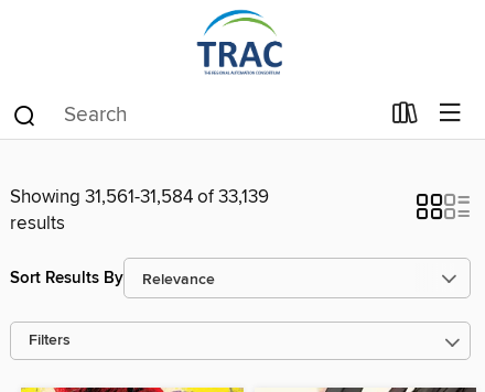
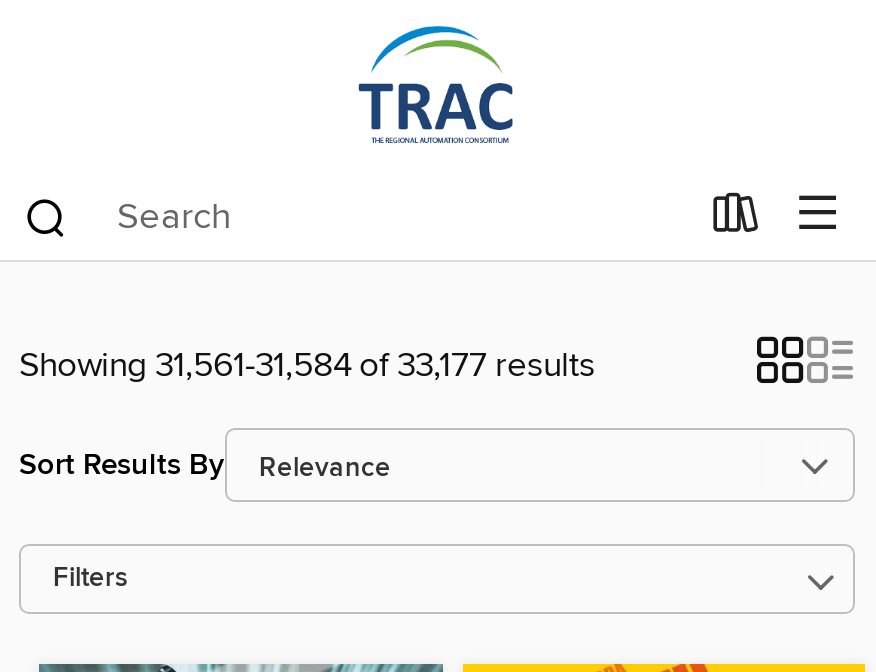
[10,185,269,236] Showing 31,561-31,584 of 33,139 | results -> [19,344,595,388] Showing 31,561-31,584 of 33,177 results

